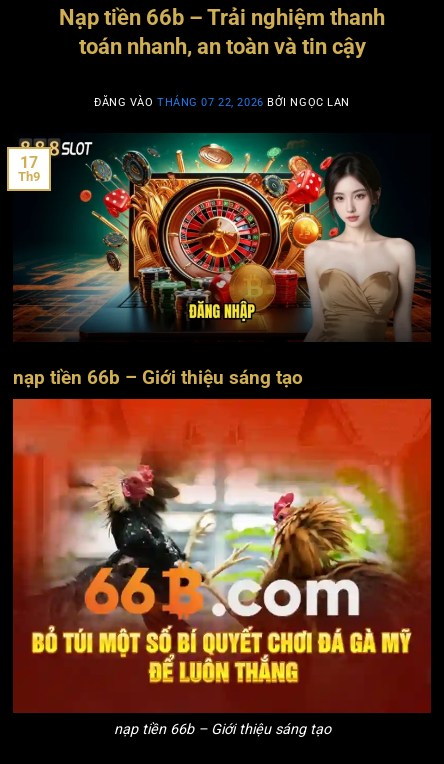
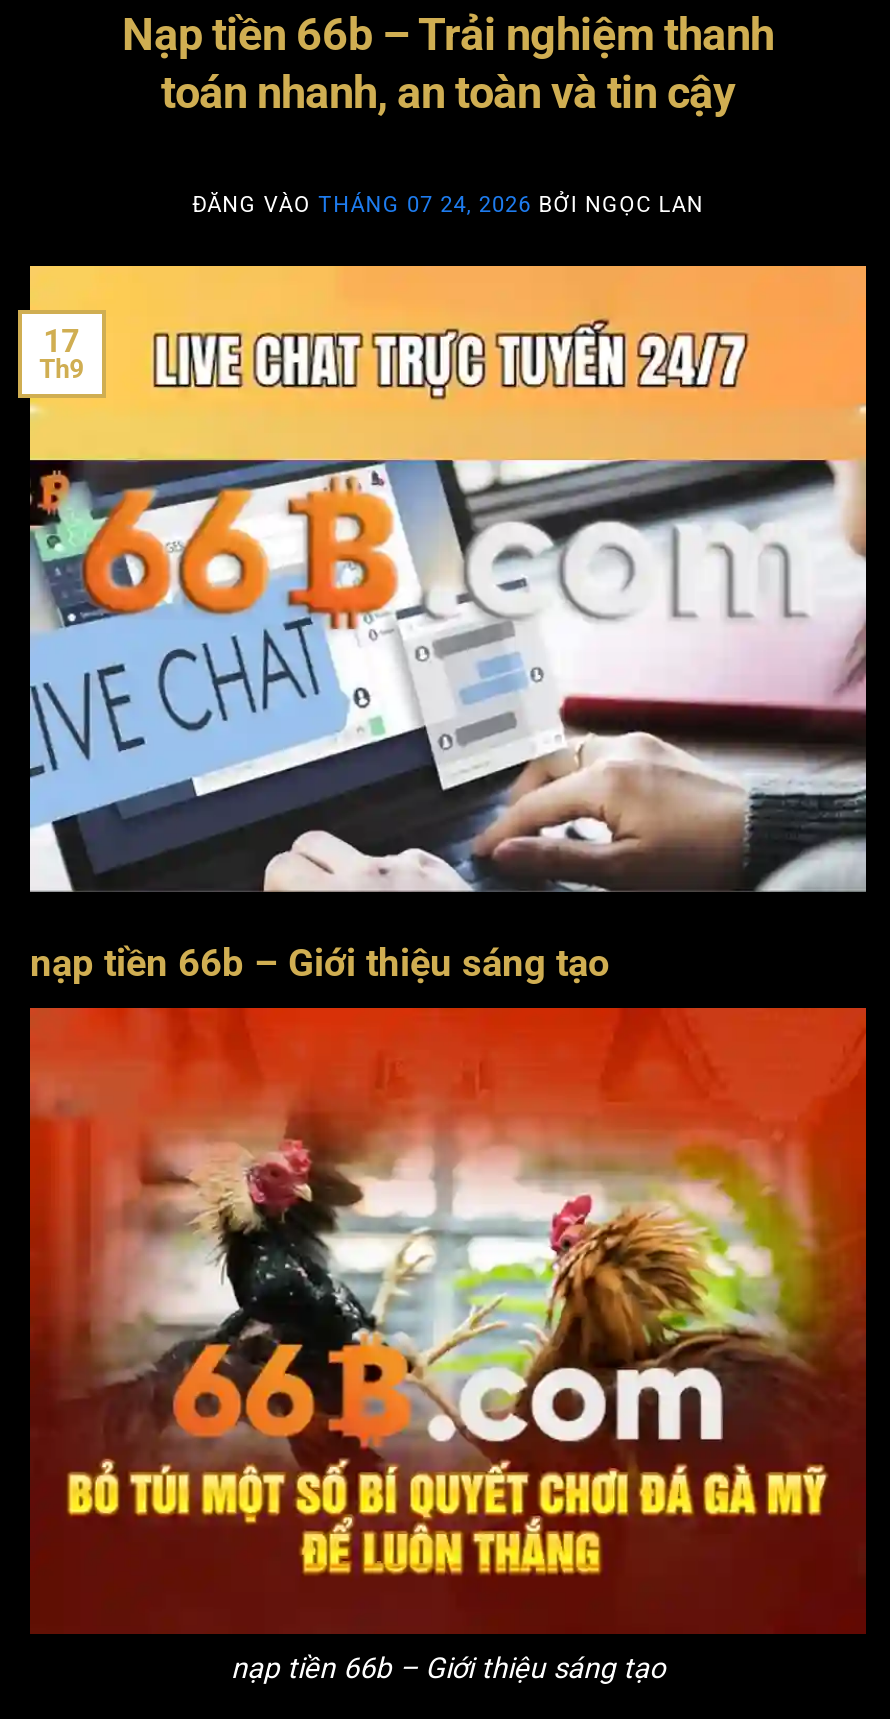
[94,96,350,109] ĐĂNG VÀO THÁNG 07 22, 2026 BỞI NGỌC LAN -> [192,191,704,217] ĐĂNG VÀO THÁNG 07 24, 2026 BỞI NGỌC LAN
[13,133,431,342] [image] -> [28,264,868,894] [image]

